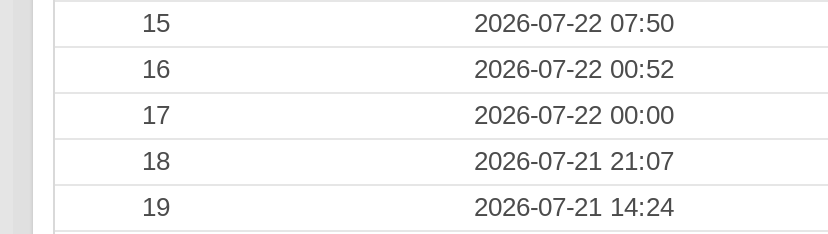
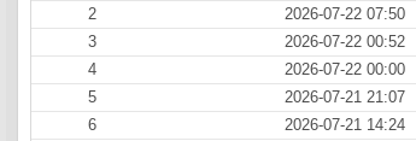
[142,8,170,38] 15 -> [88,5,96,23] 2
[142,54,170,84] 16 -> [88,33,96,51] 3
[142,100,170,130] 17 -> [88,60,96,78] 4
[142,146,170,176] 18 -> [88,88,96,106] 5
[142,192,170,222] 19 -> [88,116,96,134] 6

